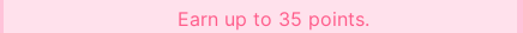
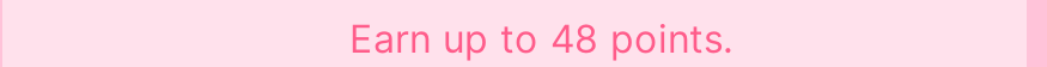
[178,7,369,30] Earn up to 35 points. -> [349,14,732,62] Earn up to 48 points.

